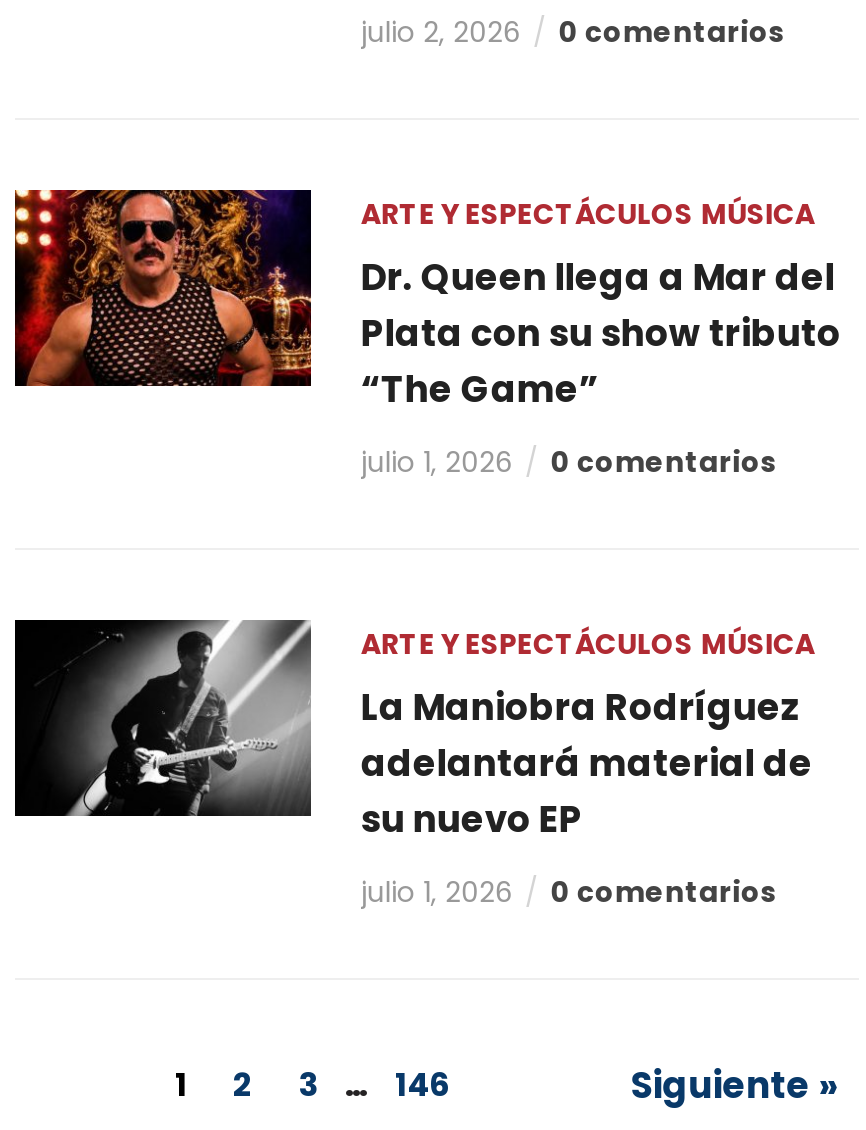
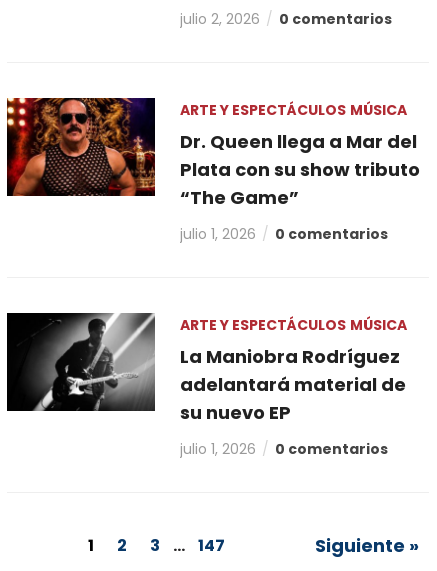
[175,1062,451,1108] 1 2 3 … 146 -> [87,534,224,557] 1 2 3 … 147

